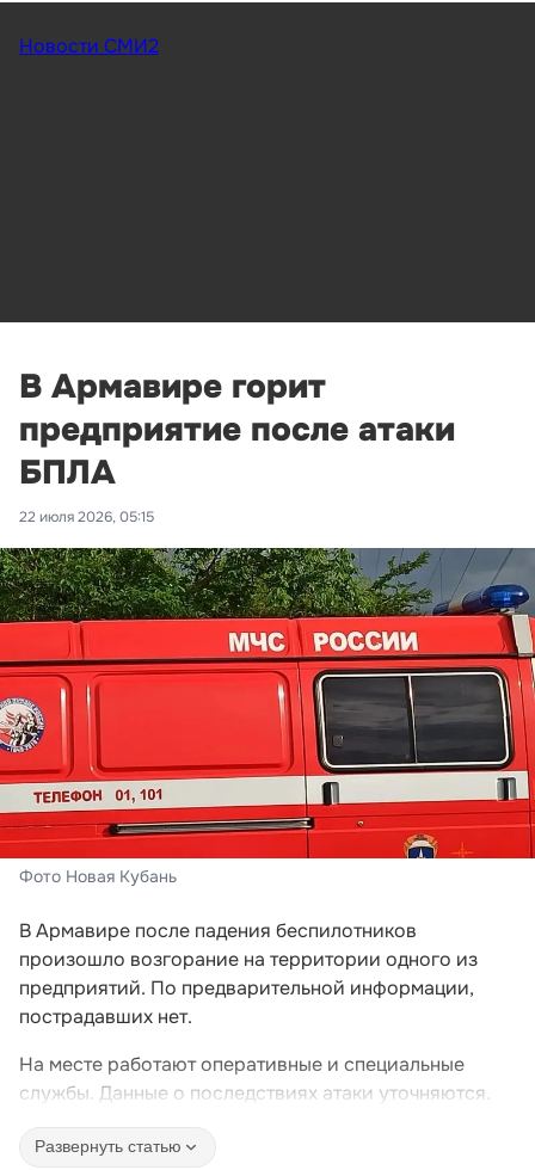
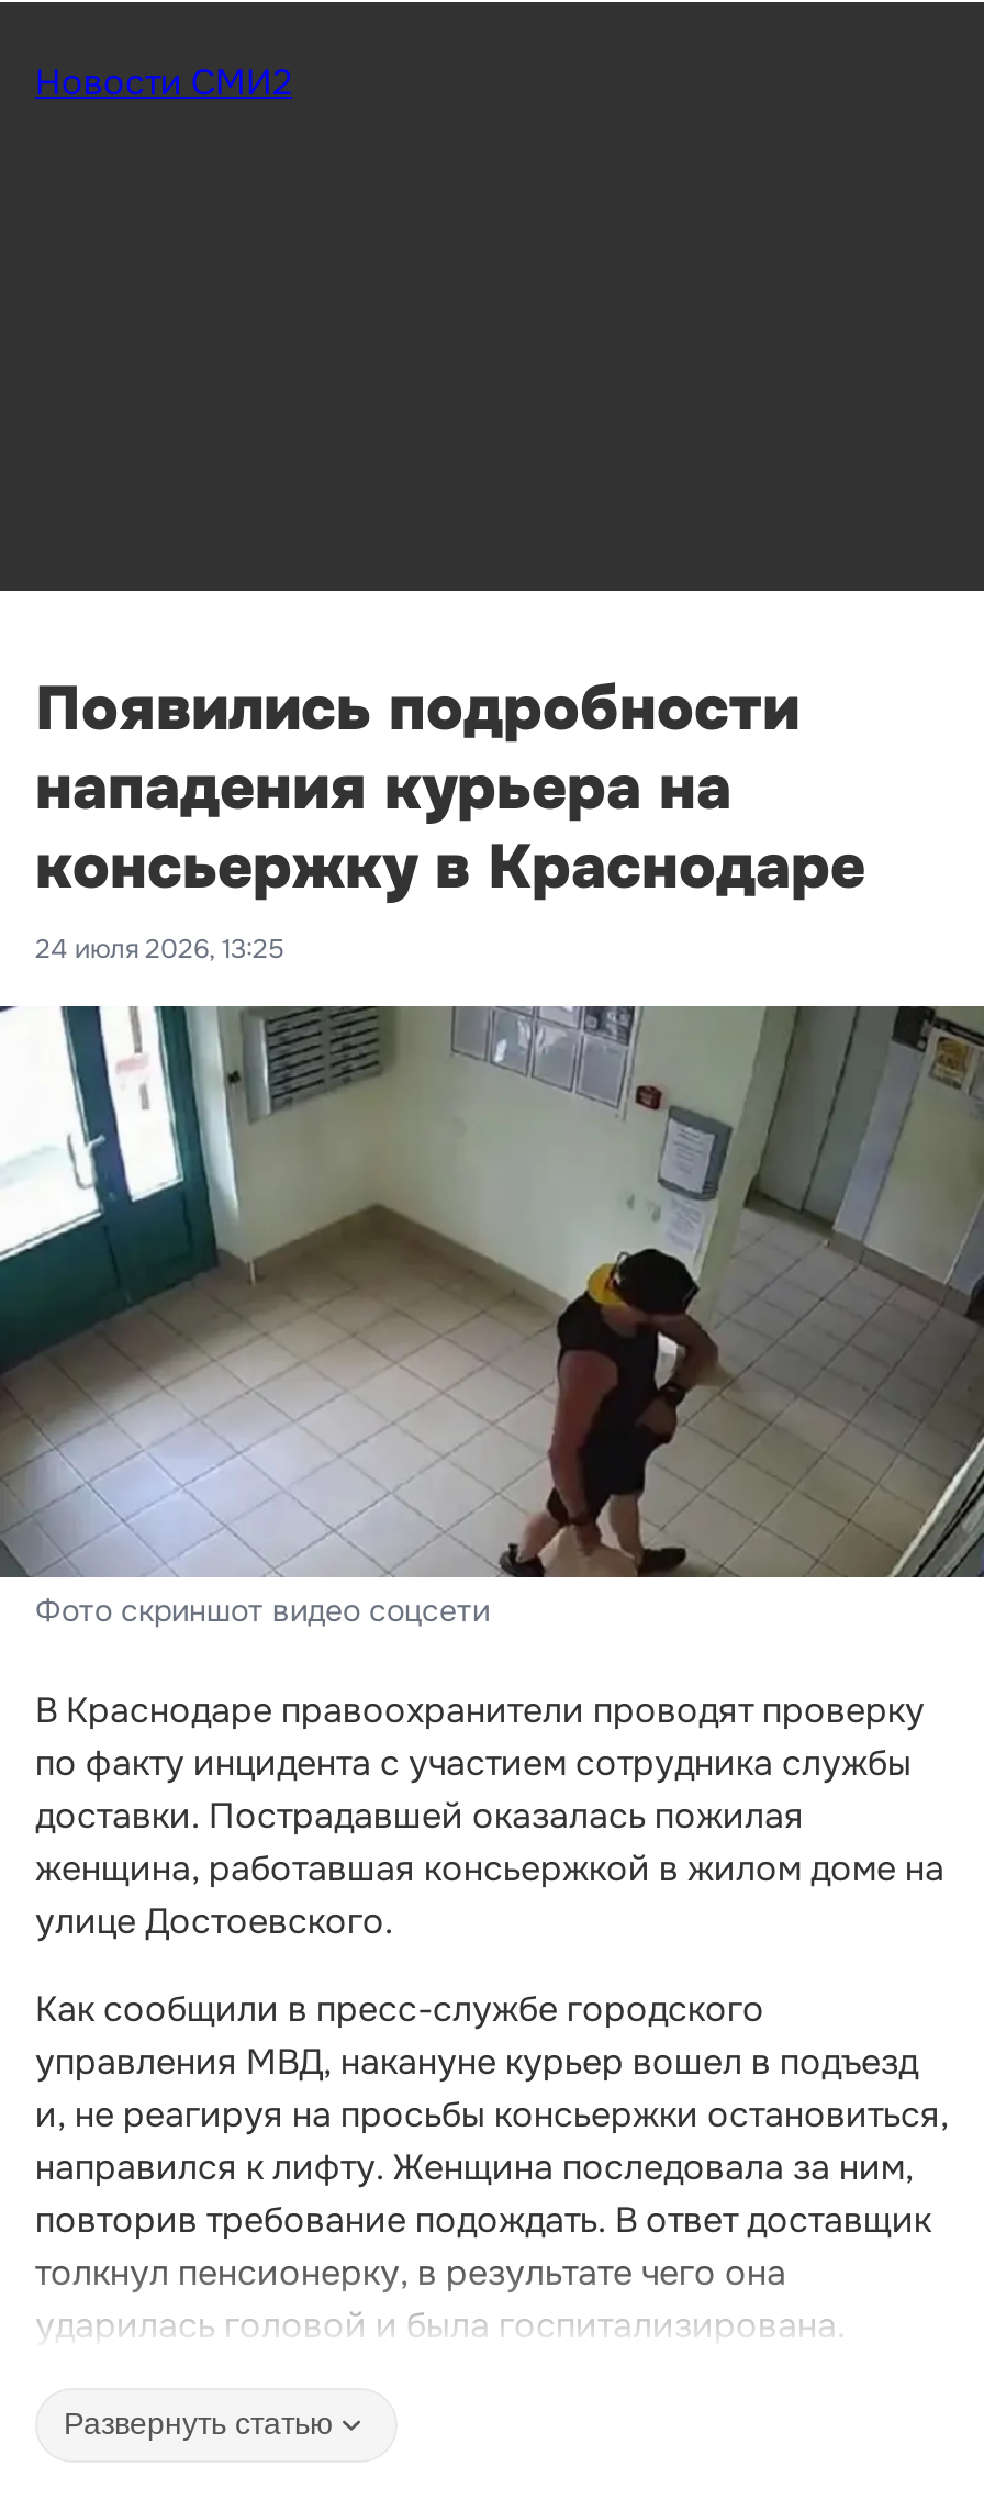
[19,365,455,526] В Армавире горит | предприятие после атаки | БПЛА | 22 июля 2026, 05:15 -> [35,670,865,966] Появились подробности | нападения курьера на | консьержку в Краснодаре | 24 июля 2026, 13:25
[4,547,531,887] [image] | Фото Новая Кубань -> [7,1004,977,1629] [image] | Фото скриншот видео соцсети
[19,918,478,1029] В Армавире после падения беспилотников | произошло возгорание на территории одного из | предприятий. По предварительной информации, | пострадавших нет. -> [35,1687,944,1944] В Краснодаре правоохранители проводят проверку | по факту инцидента с участием сотрудника службы | доставки. Пострадавшей оказалась пожилая | женщина, работавшая консьержкой в жилом доме на | улице Достоевского.
[19,1051,491,1105] На месте работают оперативные и специальные | службы. Данные о последствиях атаки уточняются. -> [35,1985,949,2348] Как сообщили в пресс-службе городского | управления МВД, накануне курьер вошел в подъезд | и, не реагируя на просьбы консьержки остановиться, | направился к лифту. Женщина последовала за ним, | повторив требование подождать. В ответ доставщик | толкнул пенсионерку, в результате чего она | ударилась головой и была госпитализирована.

